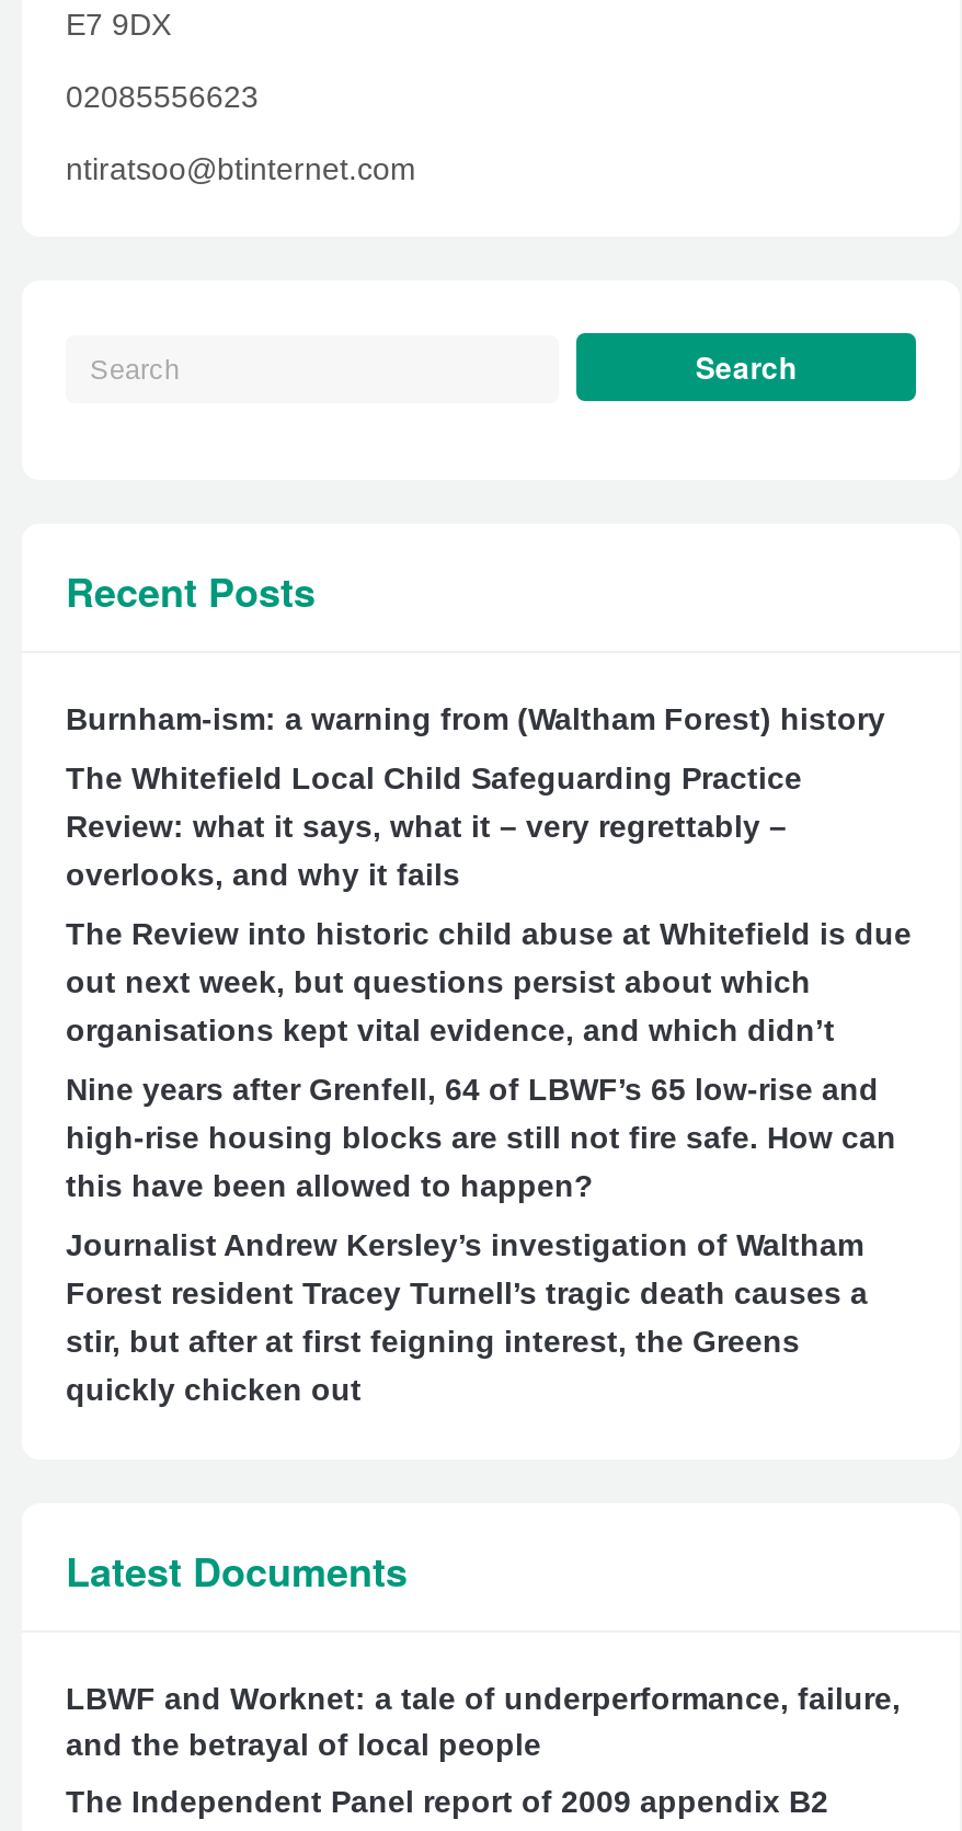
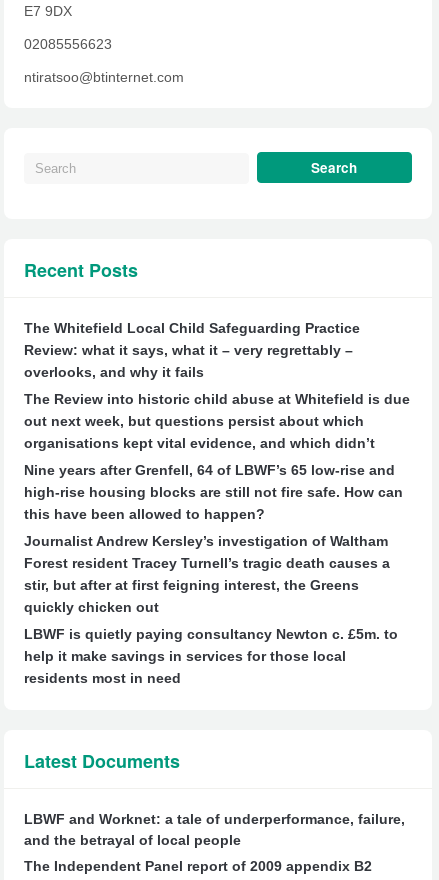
[66,701,885,736] Burnham-ism: a warning from (Waltham Forest) history -> none
moved [66,760,912,1407] -> [24,320,410,615]: The Whitefield Local Child Safeguarding Practice | Review: what it says, what it – very regrettably – | overlooks, and why it fails | ... | stir, but after at first feigning interest, the Greens | quickly chicken out
none -> [24,626,398,686] LBWF is quietly paying consultancy Newton c. £5m. to | help it make savings in services for those local | residents most in need

